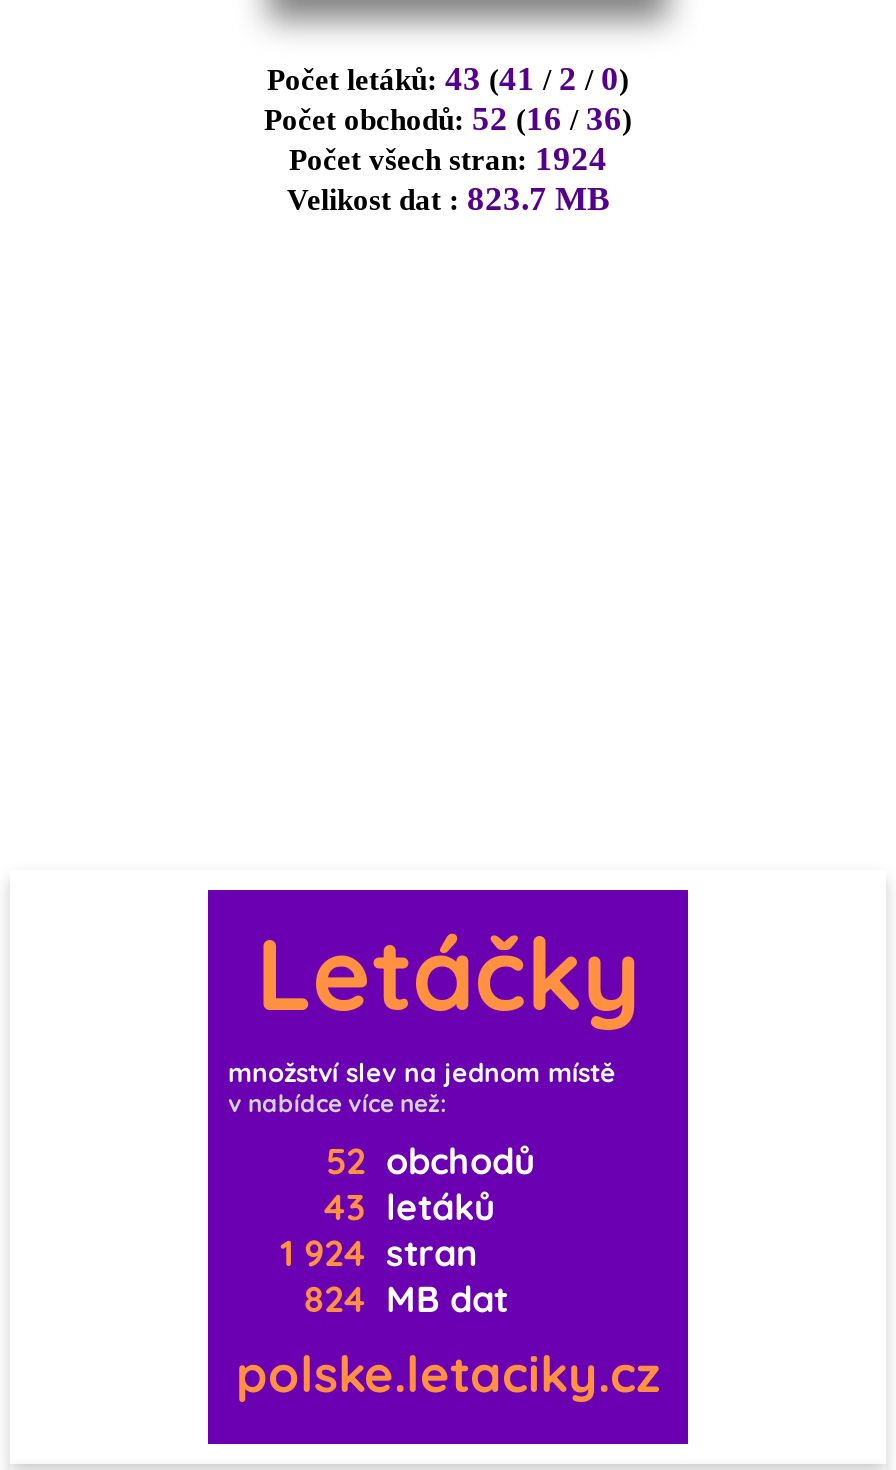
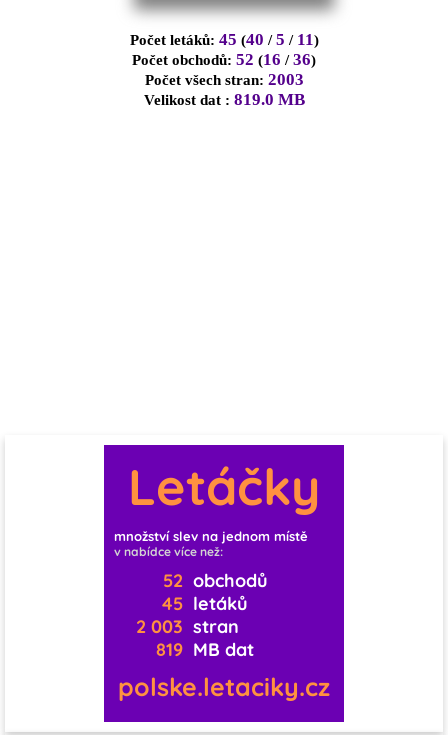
[267,59,629,97] Počet letáků: 43 (41 / 2 / 0) -> [129,30,318,49] Počet letáků: 45 (40 / 5 / 11)
[289,139,607,177] Počet všech stran: 1924 -> [144,70,303,89] Počet všech stran: 2003
[287,179,609,217] Velikost dat : 823.7 MB -> [143,90,304,109] Velikost dat : 819.0 MB
[324,1183,496,1229] 43 letáků -> [162,591,248,614] 45 letáků
[280,1229,478,1275] 1 924 stran -> [136,614,239,637] 2 003 stran
[304,1275,508,1321] 824 MB dat -> [156,637,254,660] 819 MB dat

